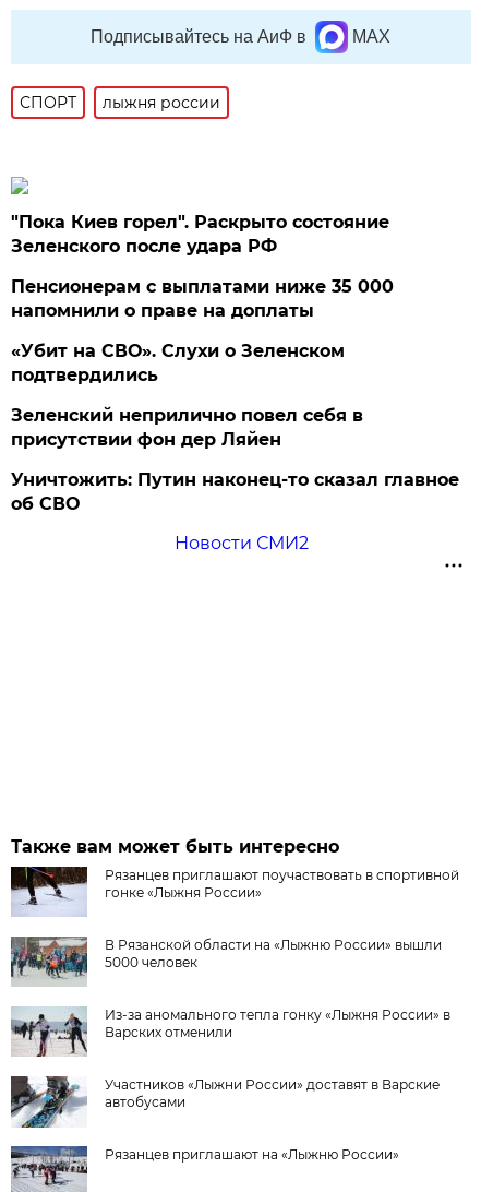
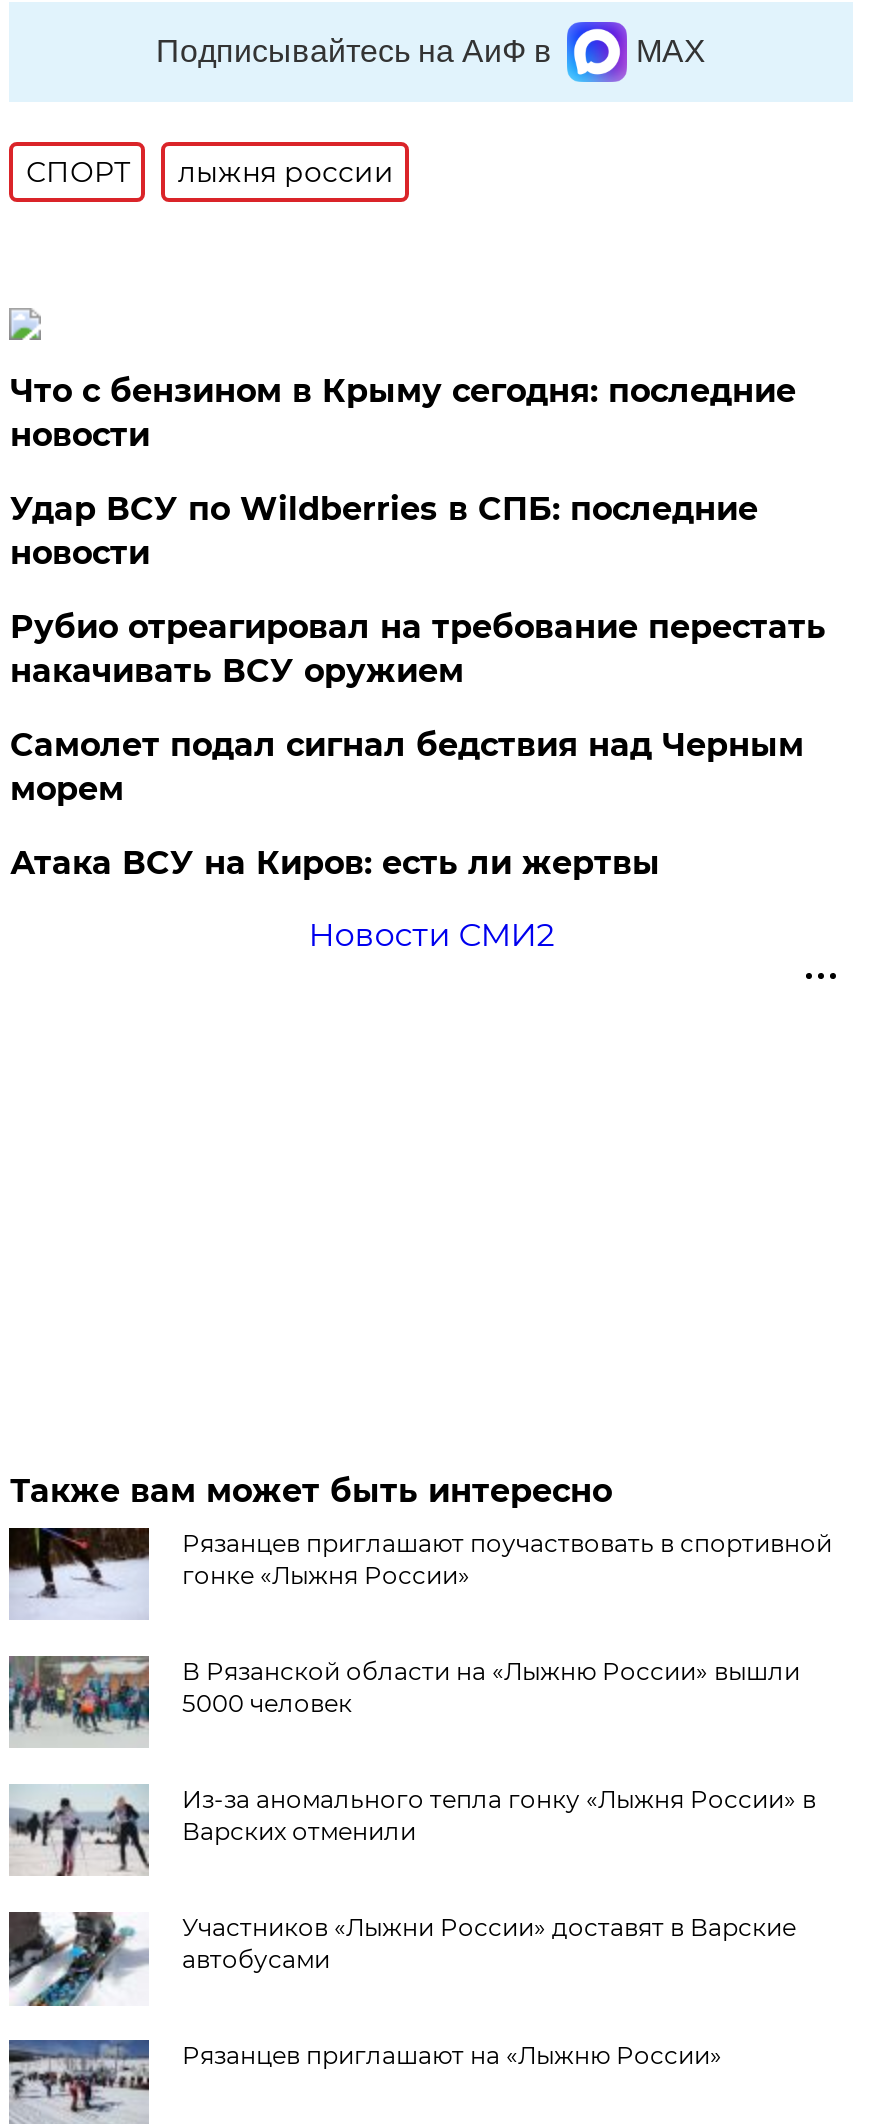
[11,212,390,257] "Пока Киев горел". Раскрыто состояние | Зеленского после удара РФ -> [10,372,796,454] Что с бензином в Крыму сегодня: последние | новости
[11,276,394,321] Пенсионерам с выплатами ниже 35 000 | напомнили о праве на доплаты -> [10,490,758,572] Удар ВСУ по Wildberries в СПБ: последние | новости
[11,341,345,385] «Убит на СВО». Слухи о Зеленском | подтвердились -> [10,608,826,690] Рубио отреагировал на требование перестать | накачивать ВСУ оружием
[11,405,364,450] Зеленский неприлично повел cебя в | присутствии фон дер Ляйен -> [10,726,804,808] Самолет подал сигнал бедствия над Черным | морем
[11,469,460,514] Уничтожить: Путин наконец-то сказал главное | об СВО -> [10,844,660,882] Атака ВСУ на Киров: есть ли жертвы

